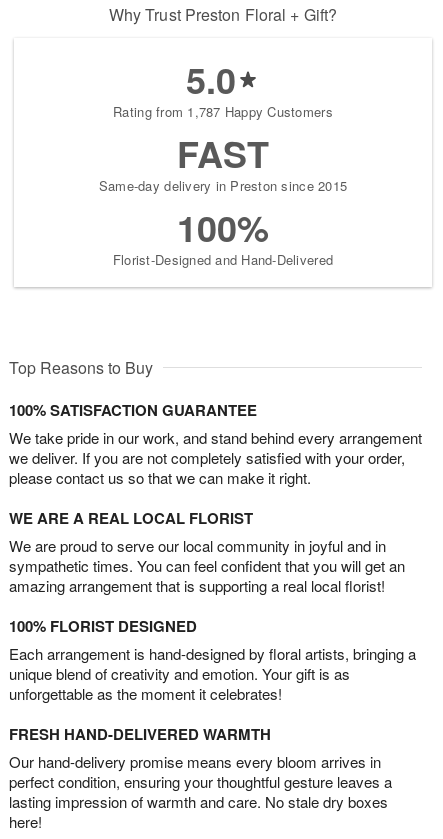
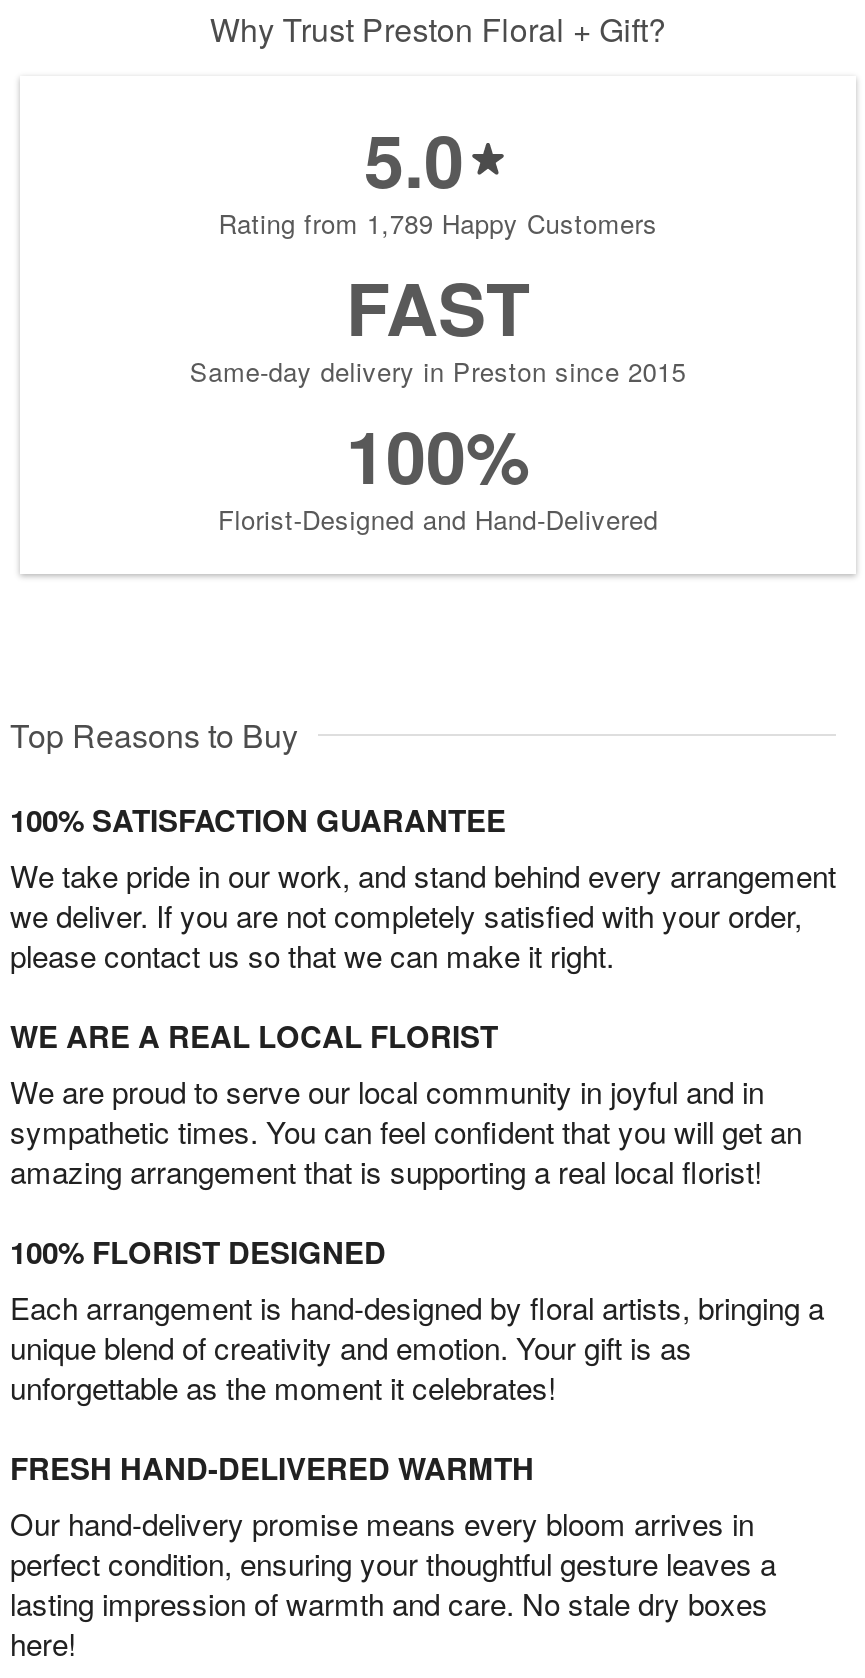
[113,102,333,121] Rating from 1,787 Happy Customers -> [218,205,658,243] Rating from 1,789 Happy Customers

